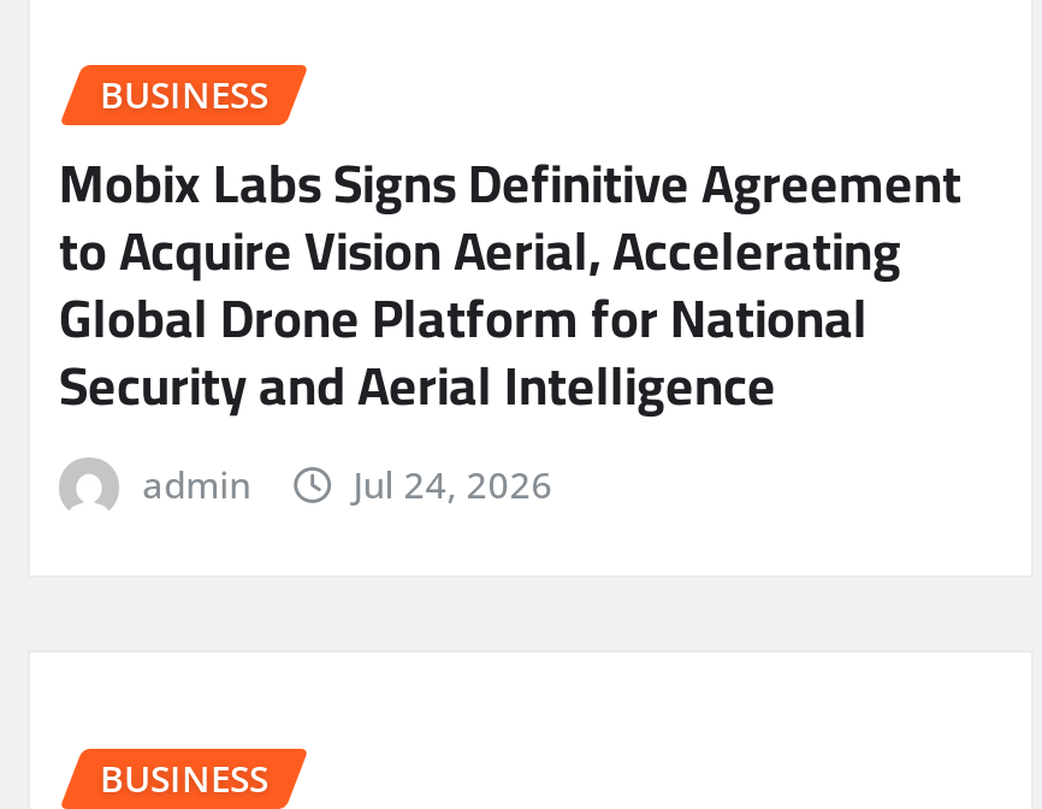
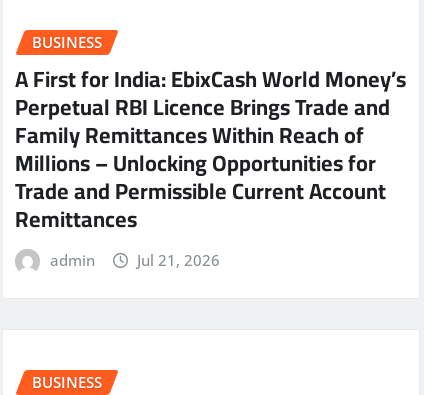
[59,132,961,435] Mobix Labs Signs Definitive Agreement | to Acquire Vision Aerial, Accelerating | Global Drone Platform for National | Security and Aerial Intelligence -> [15,58,406,240] A First for India: EbixCash World Money’s | Perpetual RBI Licence Brings Trade and | Family Remittances Within Reach of | Millions – Unlocking Opportunities for | Trade and Permissible Current Account | Remittances
[353,459,553,507] Jul 24, 2026 -> [137,250,220,270] Jul 21, 2026

